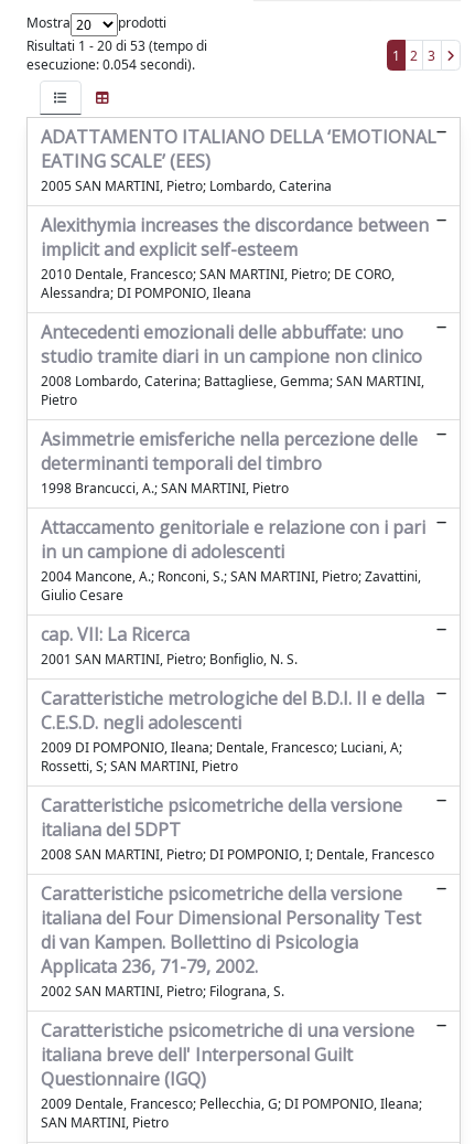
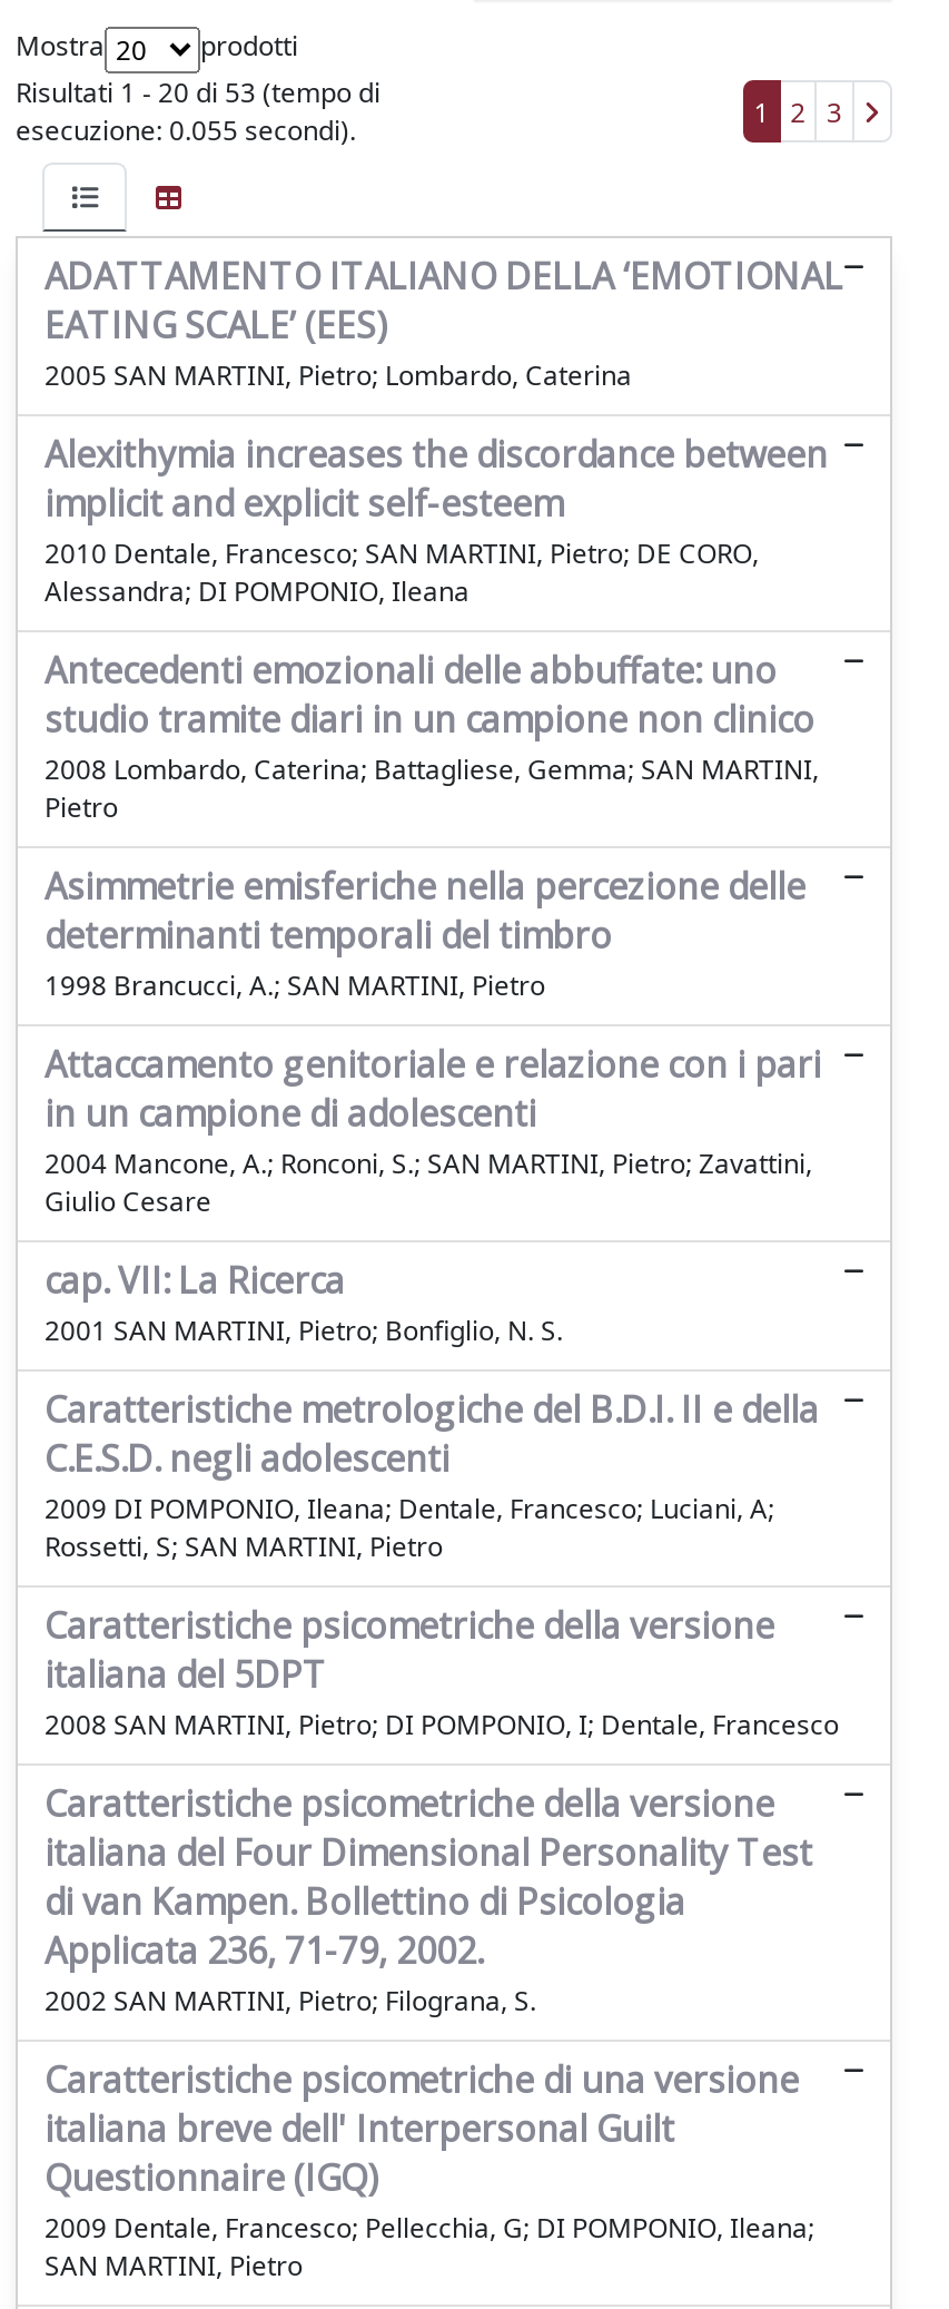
[26,55,195,74] esecuzione: 0.054 secondi). -> [16,112,356,149] esecuzione: 0.055 secondi).

